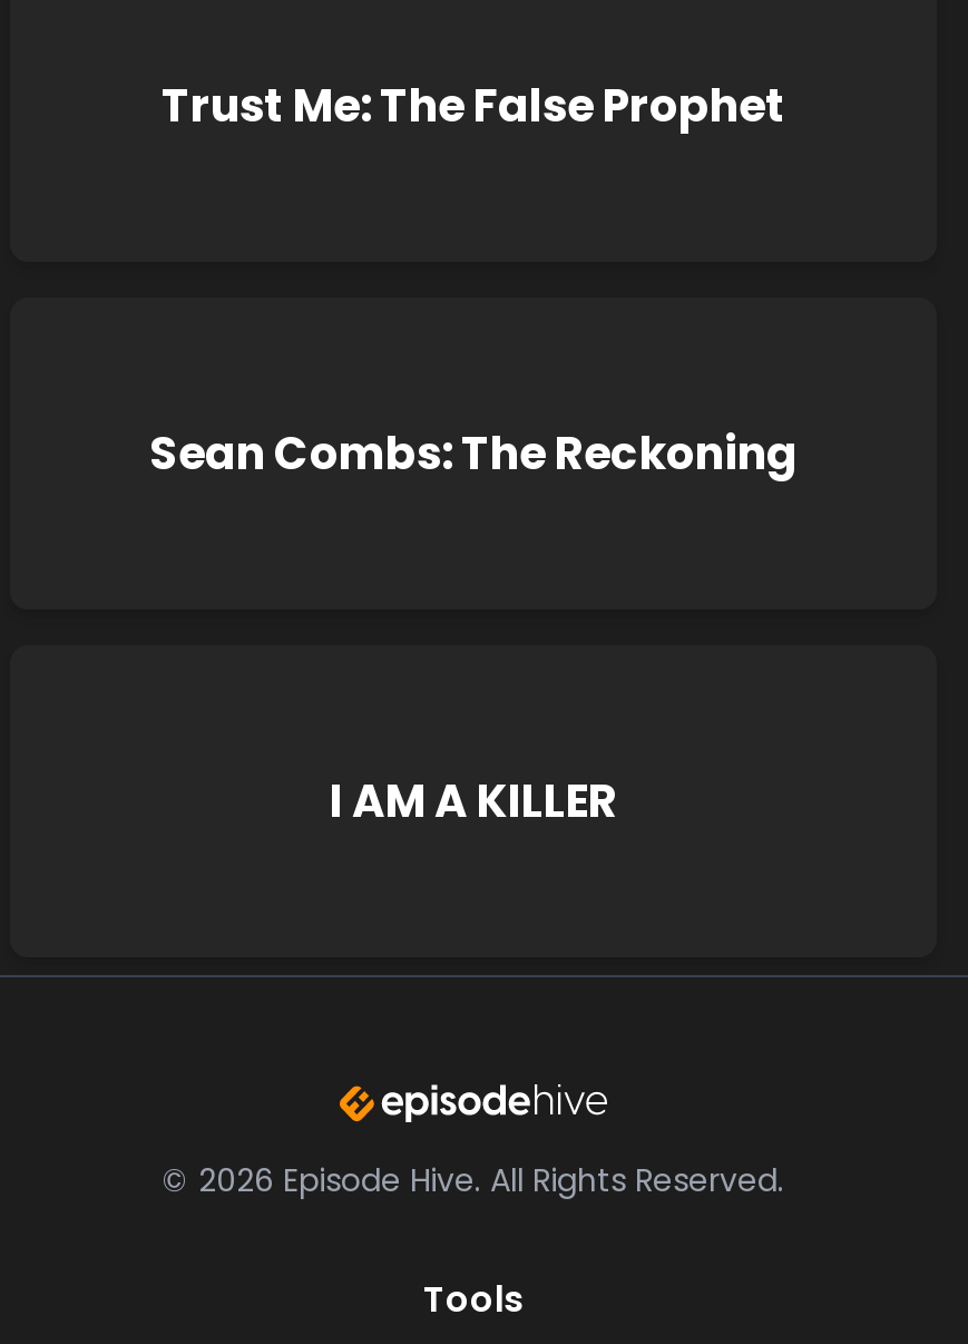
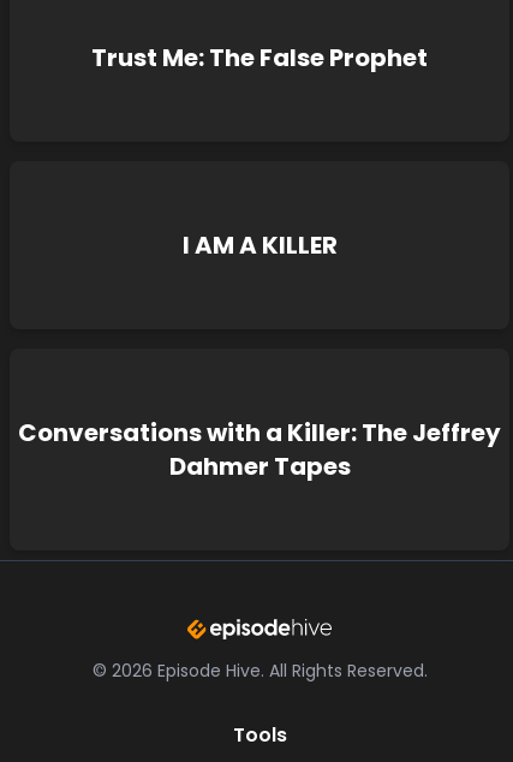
[149,422,798,485] Sean Combs: The Reckoning -> none
moved [330,770,617,832] -> [182,228,337,262]: I AM A KILLER
none -> [18,416,501,483] Conversations with a Killer: The Jeffrey | Dahmer Tapes

